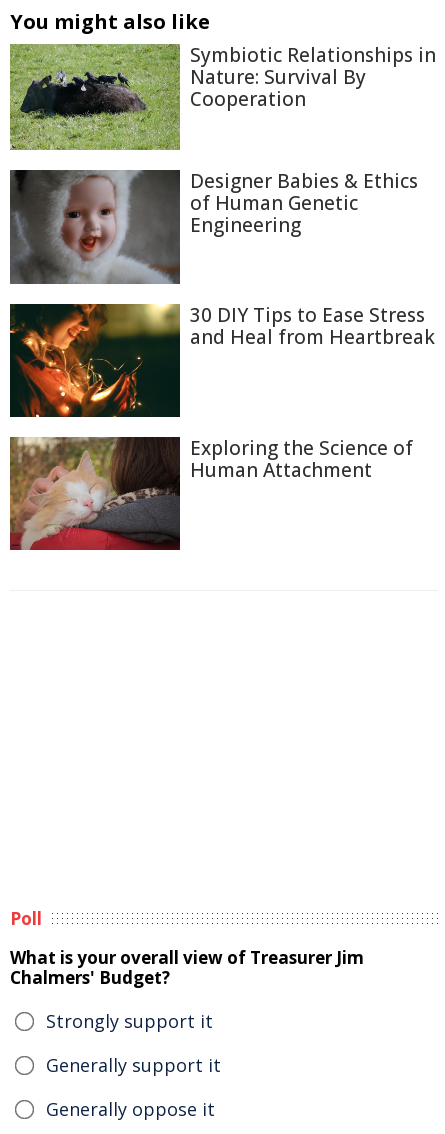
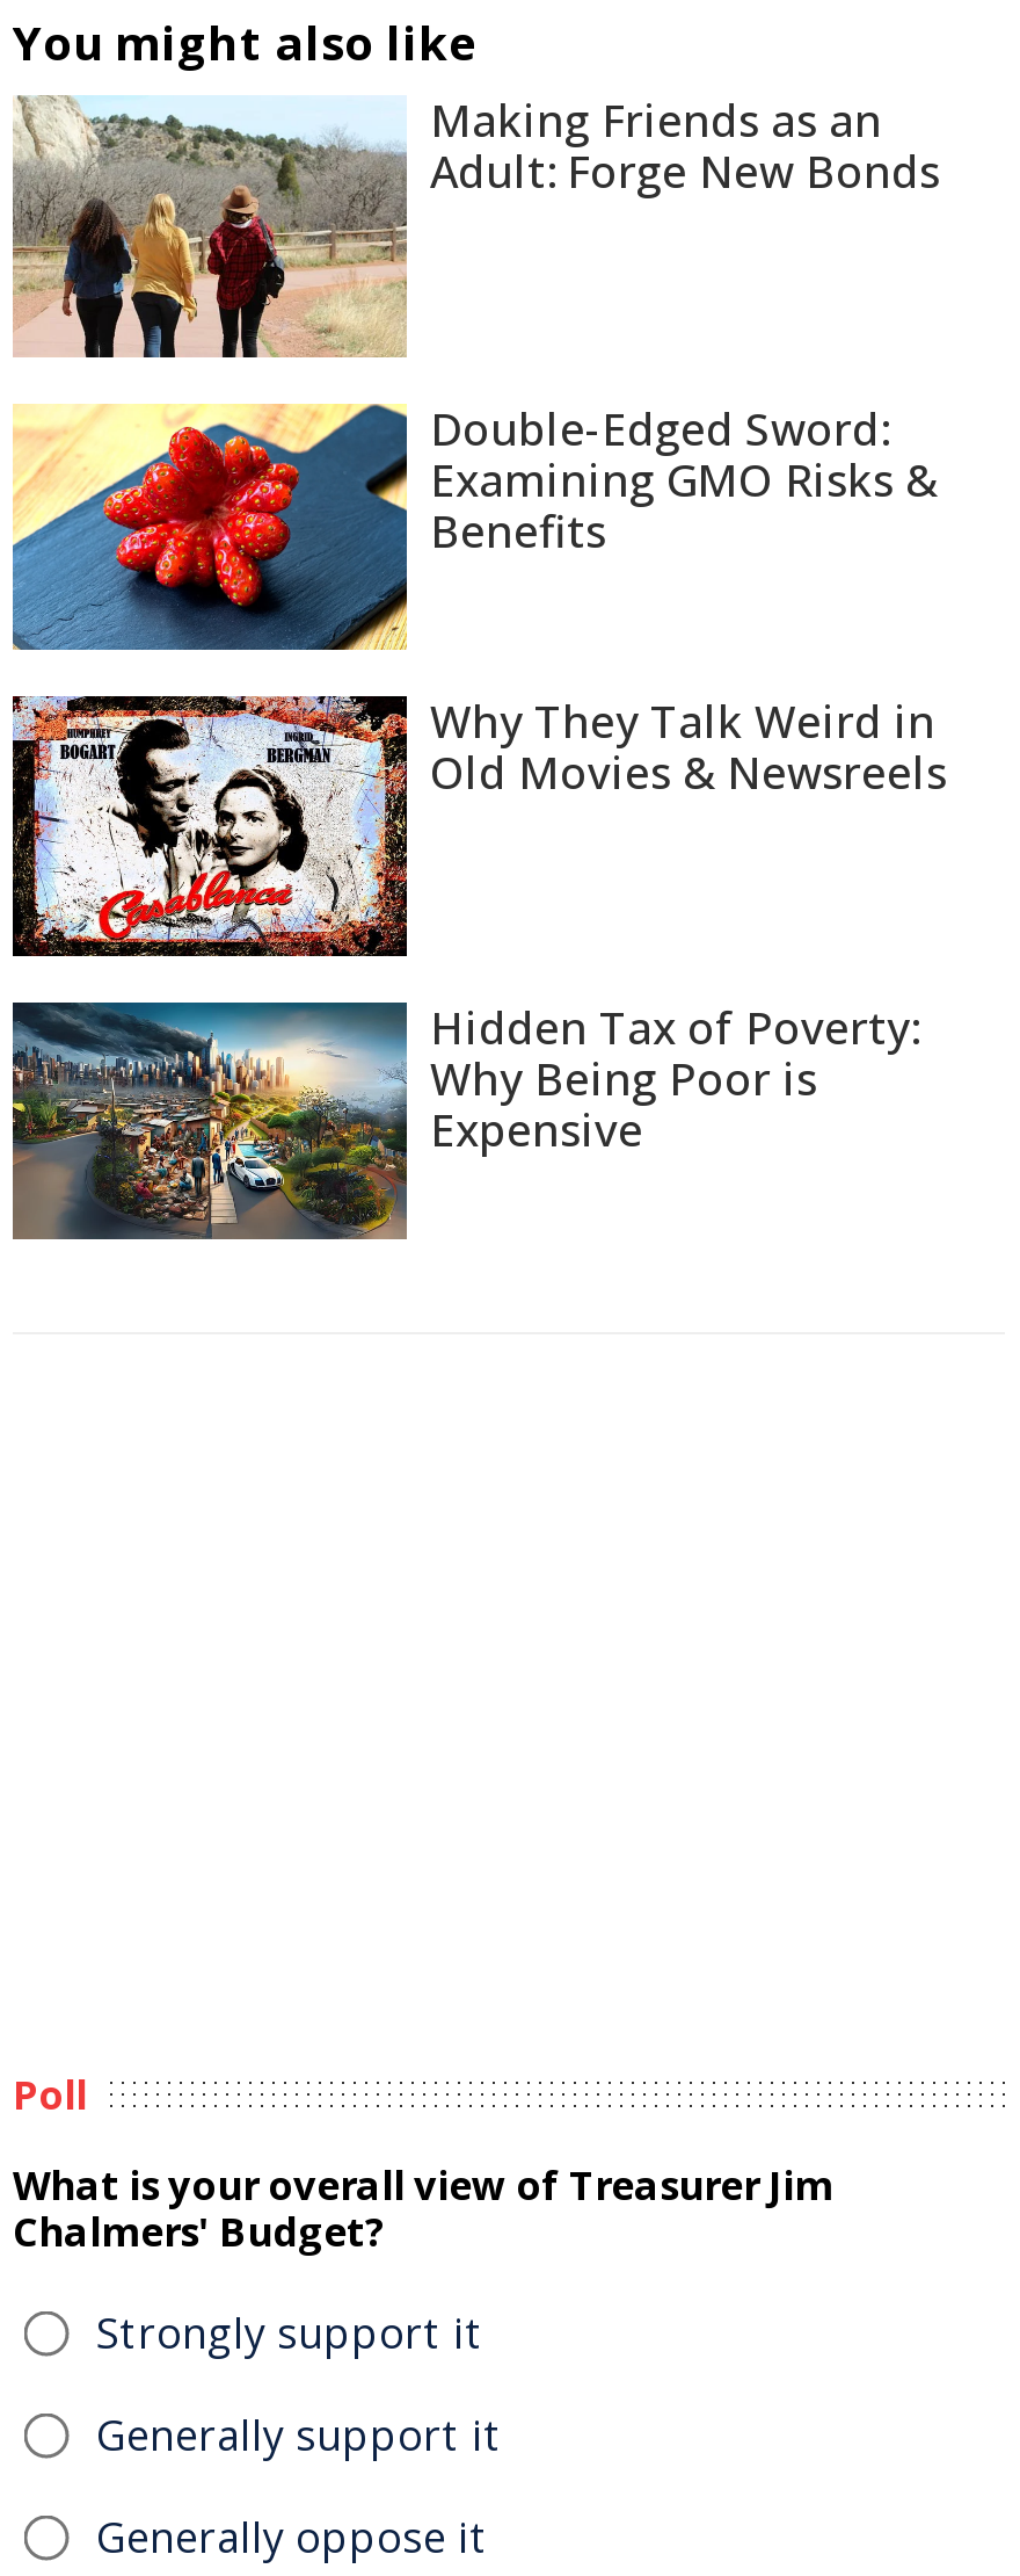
[9,42,436,157] [image] | Symbiotic Relationships in | Nature: Survival By | Cooperation -> [13,91,940,360] [image] | Making Friends as an | Adult: Forge New Bonds
[9,168,418,285] [image] | Designer Babies & Ethics | of Human Genetic | Engineering -> [10,388,938,652] [image] | Double-Edged Sword: | Examining GMO Risks & | Benefits
[9,302,435,418] [image] | 30 DIY Tips to Ease Stress | and Heal from Heartbreak -> [13,693,947,958] [image] | Why They Talk Weird in | Old Movies & Newsreels
[9,435,413,551] [image] | Exploring the Science of | Human Attachment -> [10,998,919,1242] [image] | Hidden Tax of Poverty: | Why Being Poor is | Expensive

